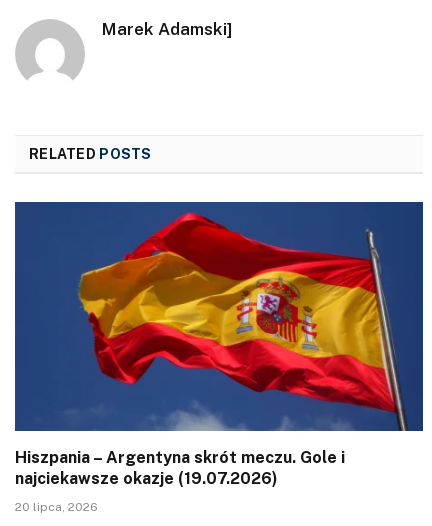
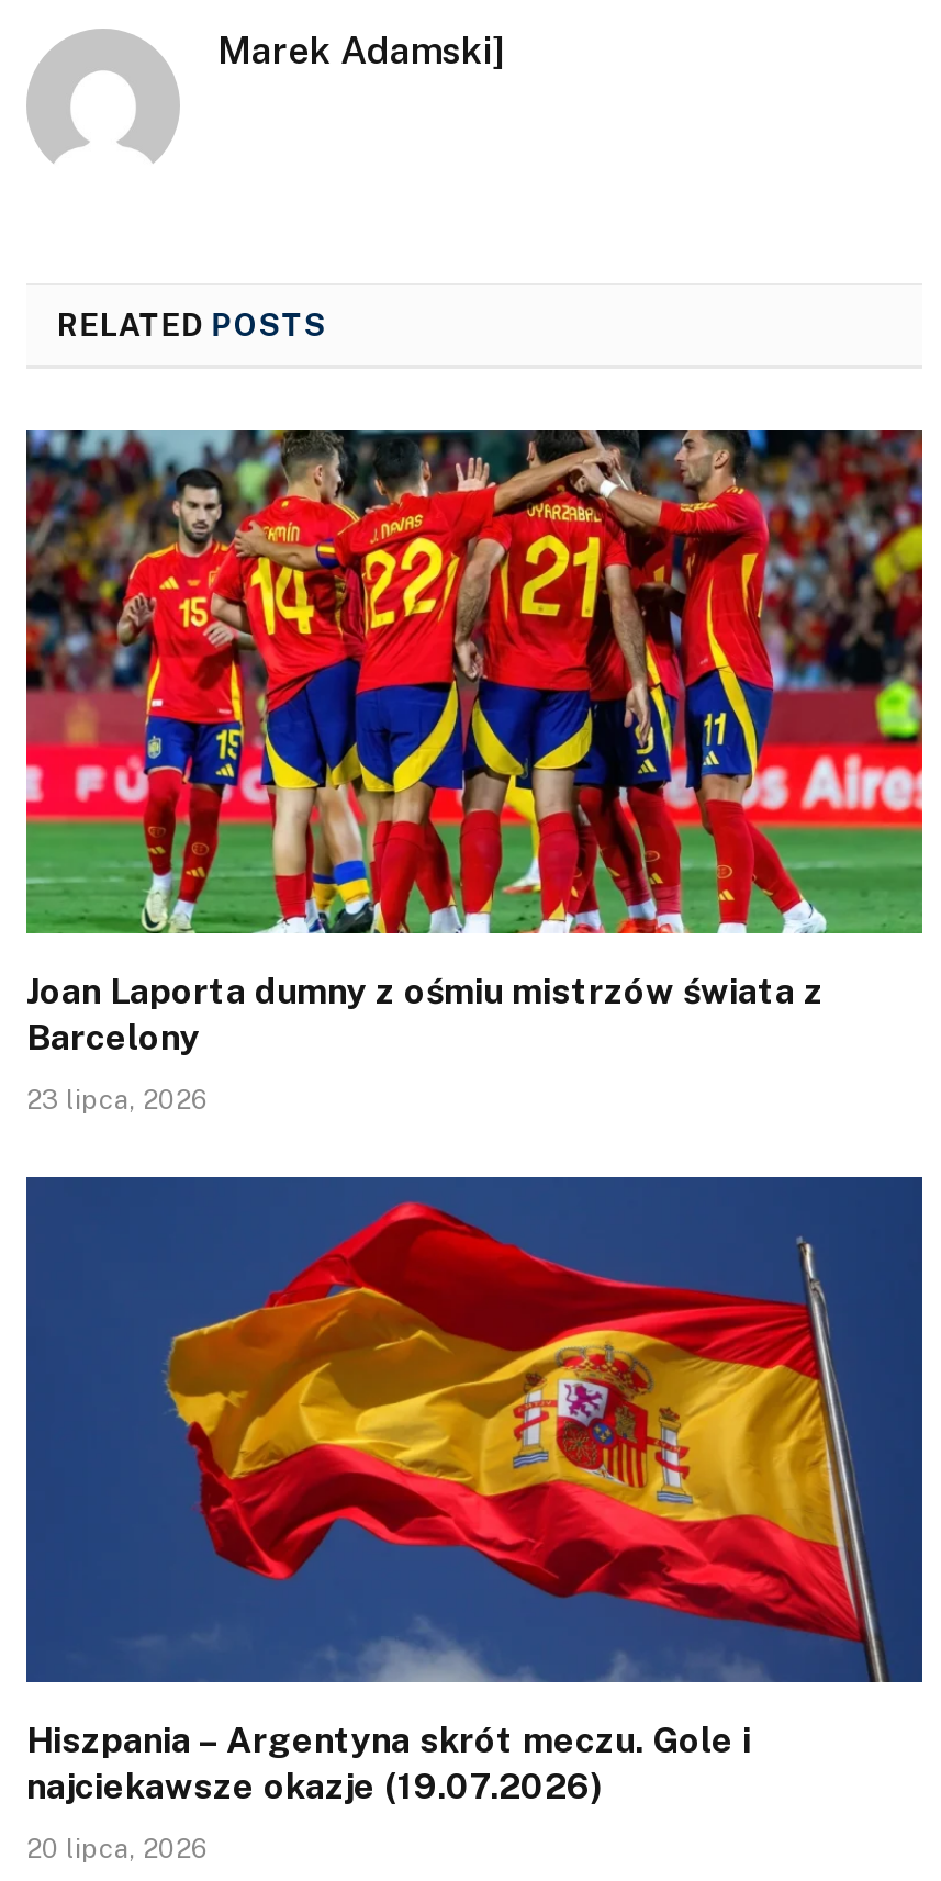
none -> [24,428,925,1116] [image] | Joan Laporta dumny z ośmiu mistrzów świata z | Barcelony | 23 lipca, 2026

